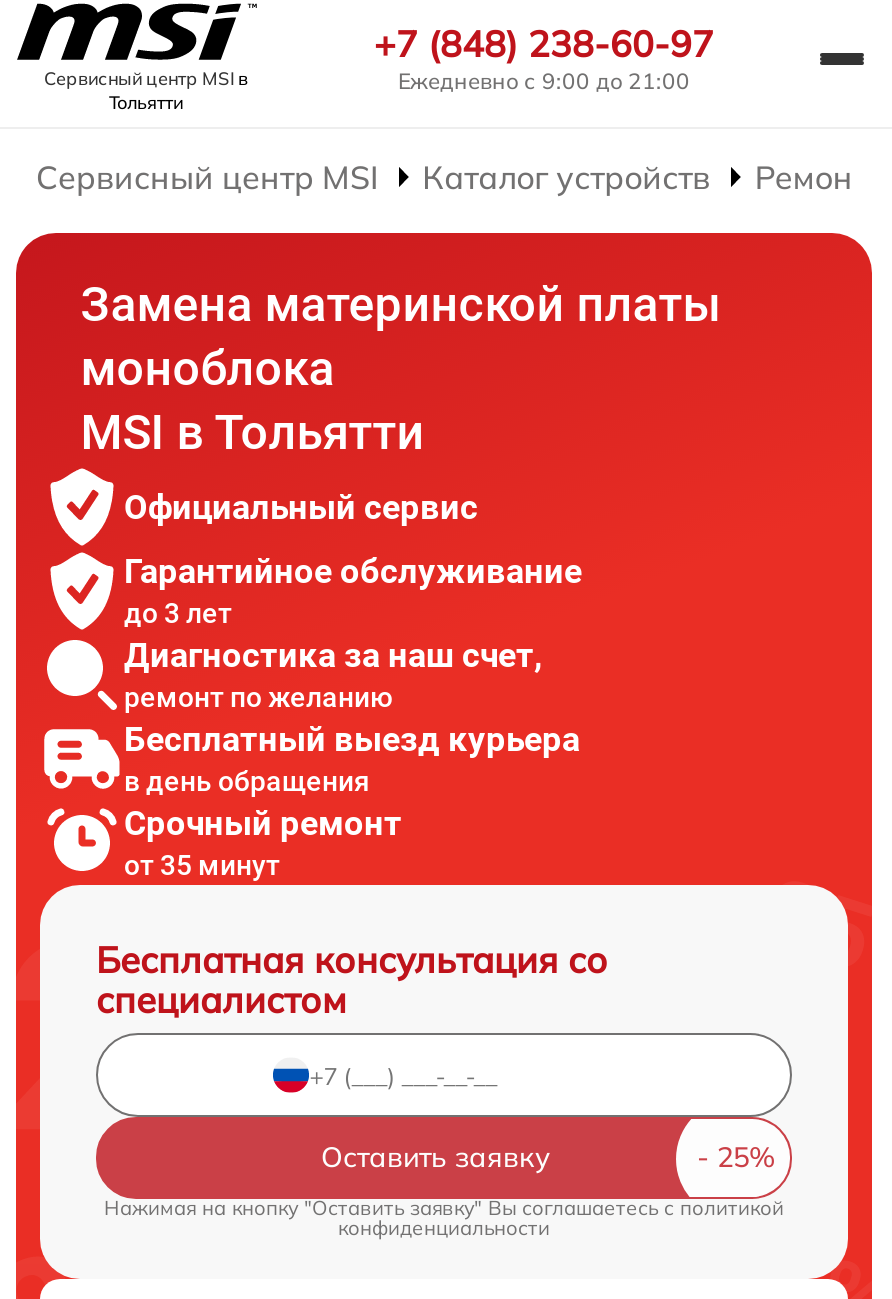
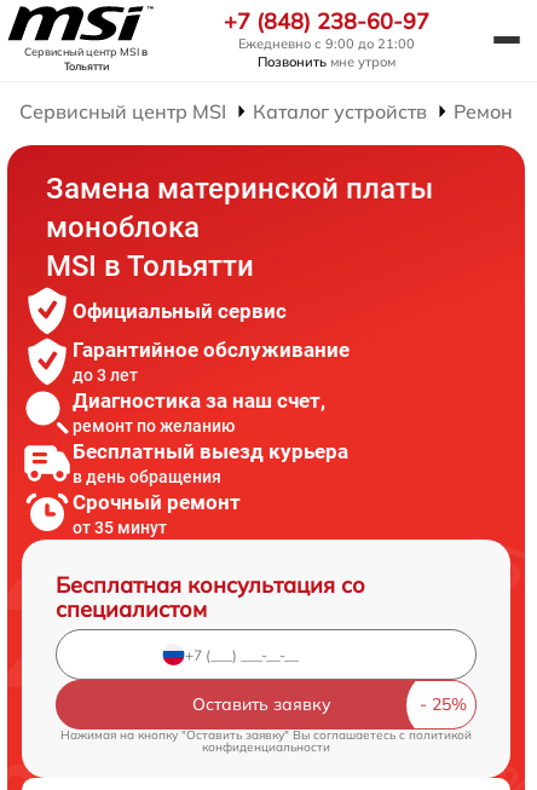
none -> [258,53,395,70] Позвонить мне утром

